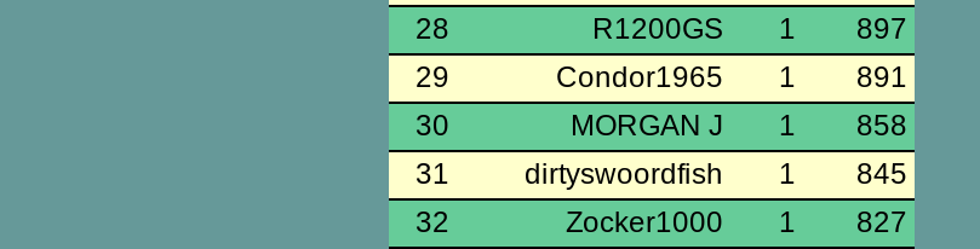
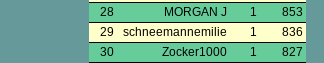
[416,12,915,143] R1200GS | 1 | 897 | 29 | Condor1965 | 1 | 891 | 30 -> none
[416,109,915,191] 858 | 31 | dirtyswoordfish -> [100,5,306,39] 853 | 29 schneemannemilie
[849,157,915,191] 845 -> [279,25,306,39] 836
[416,205,449,239] 32 -> [100,45,114,59] 30

